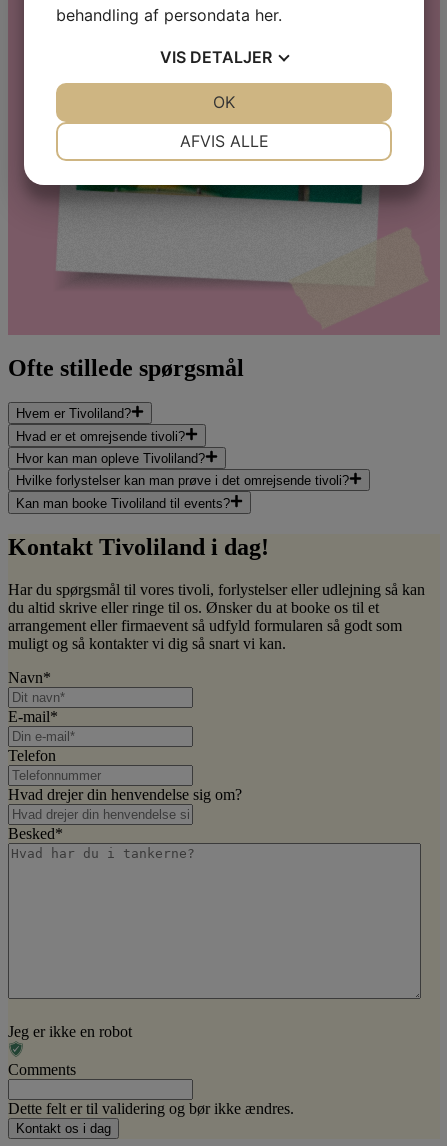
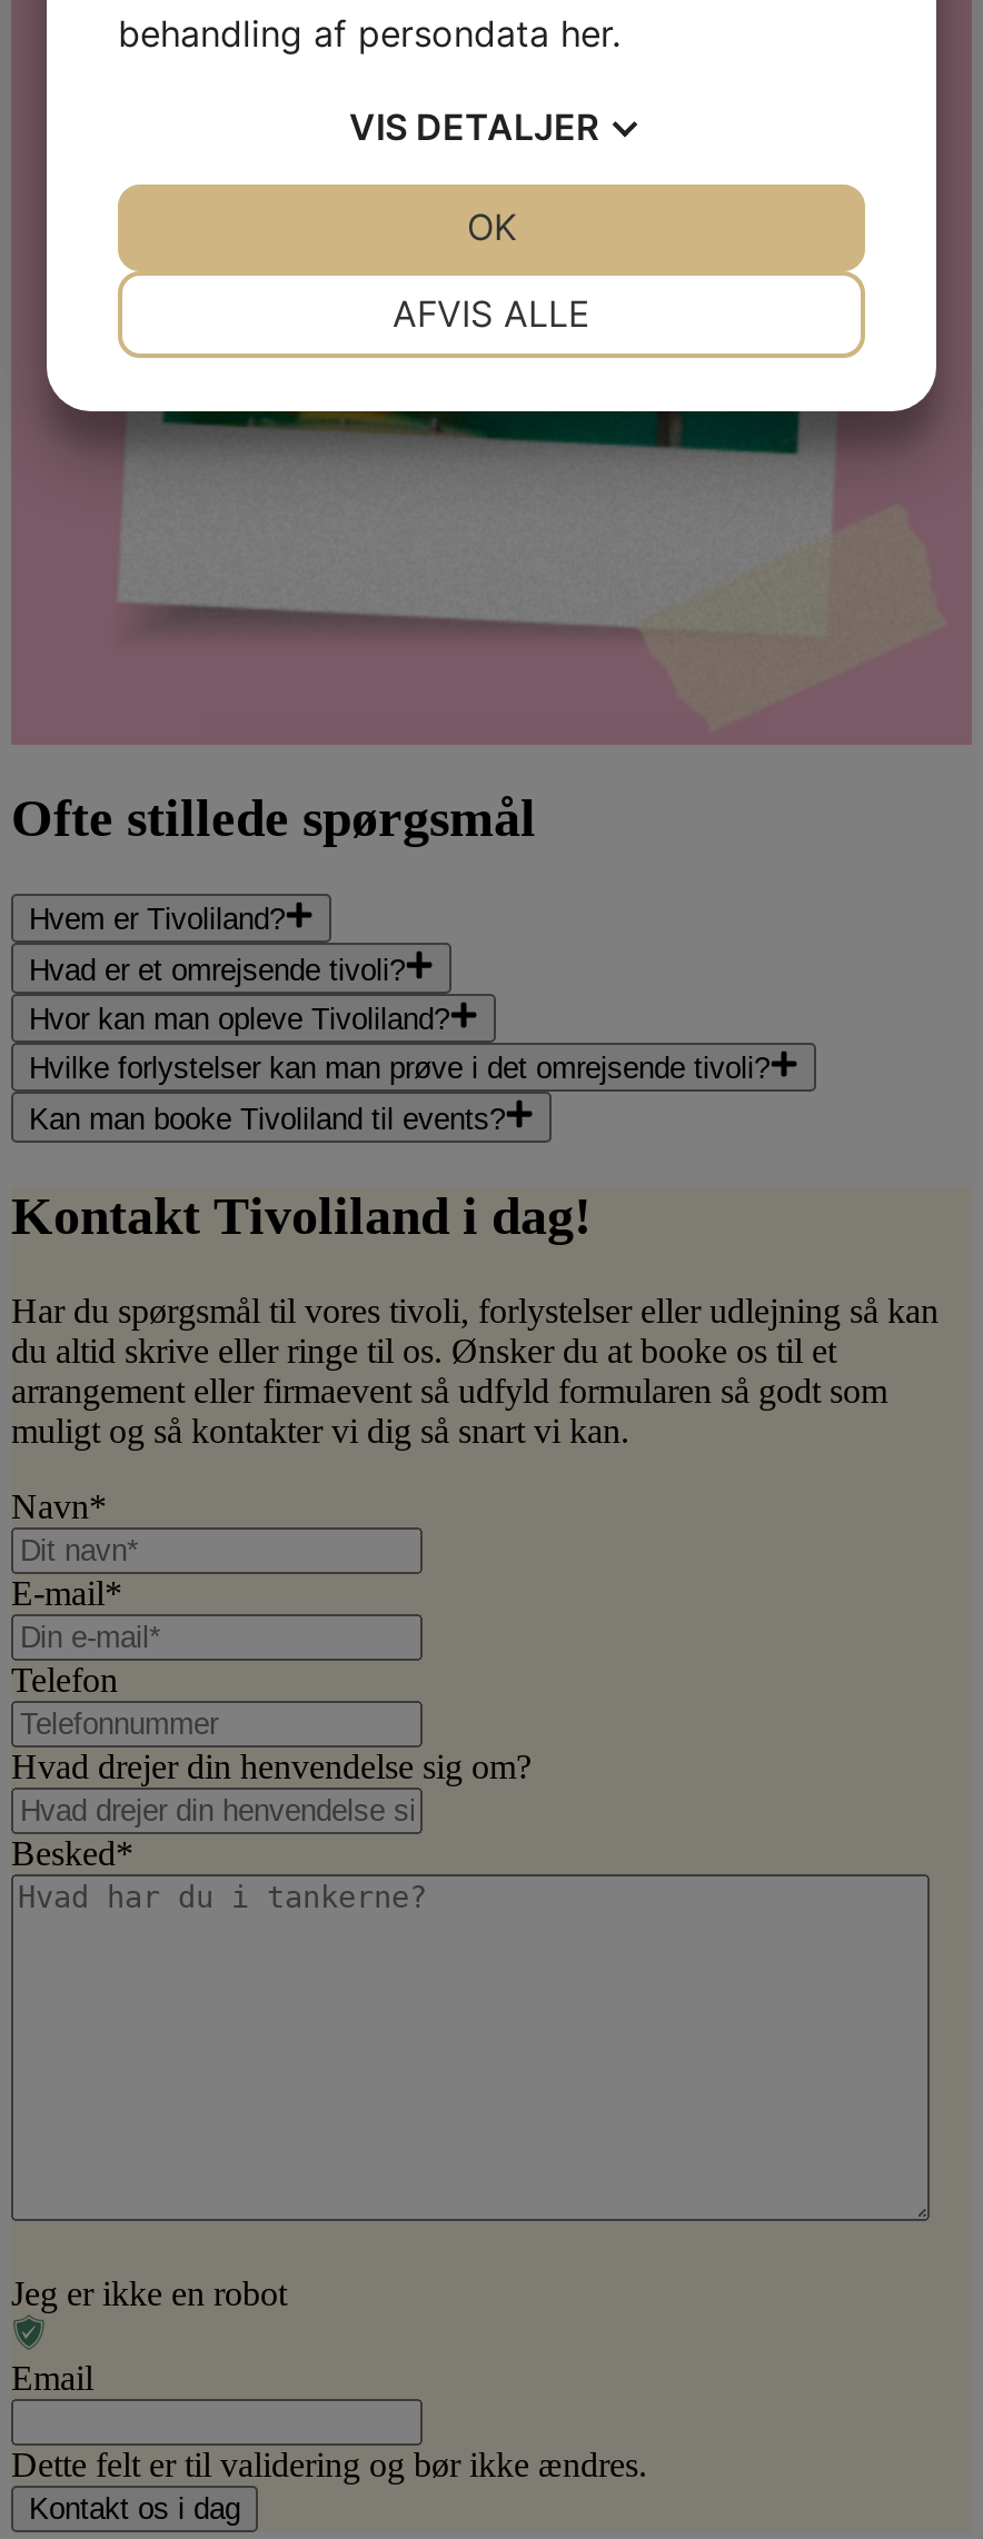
[8,1060,76,1077] Comments -> [11,2358,93,2396] Email

